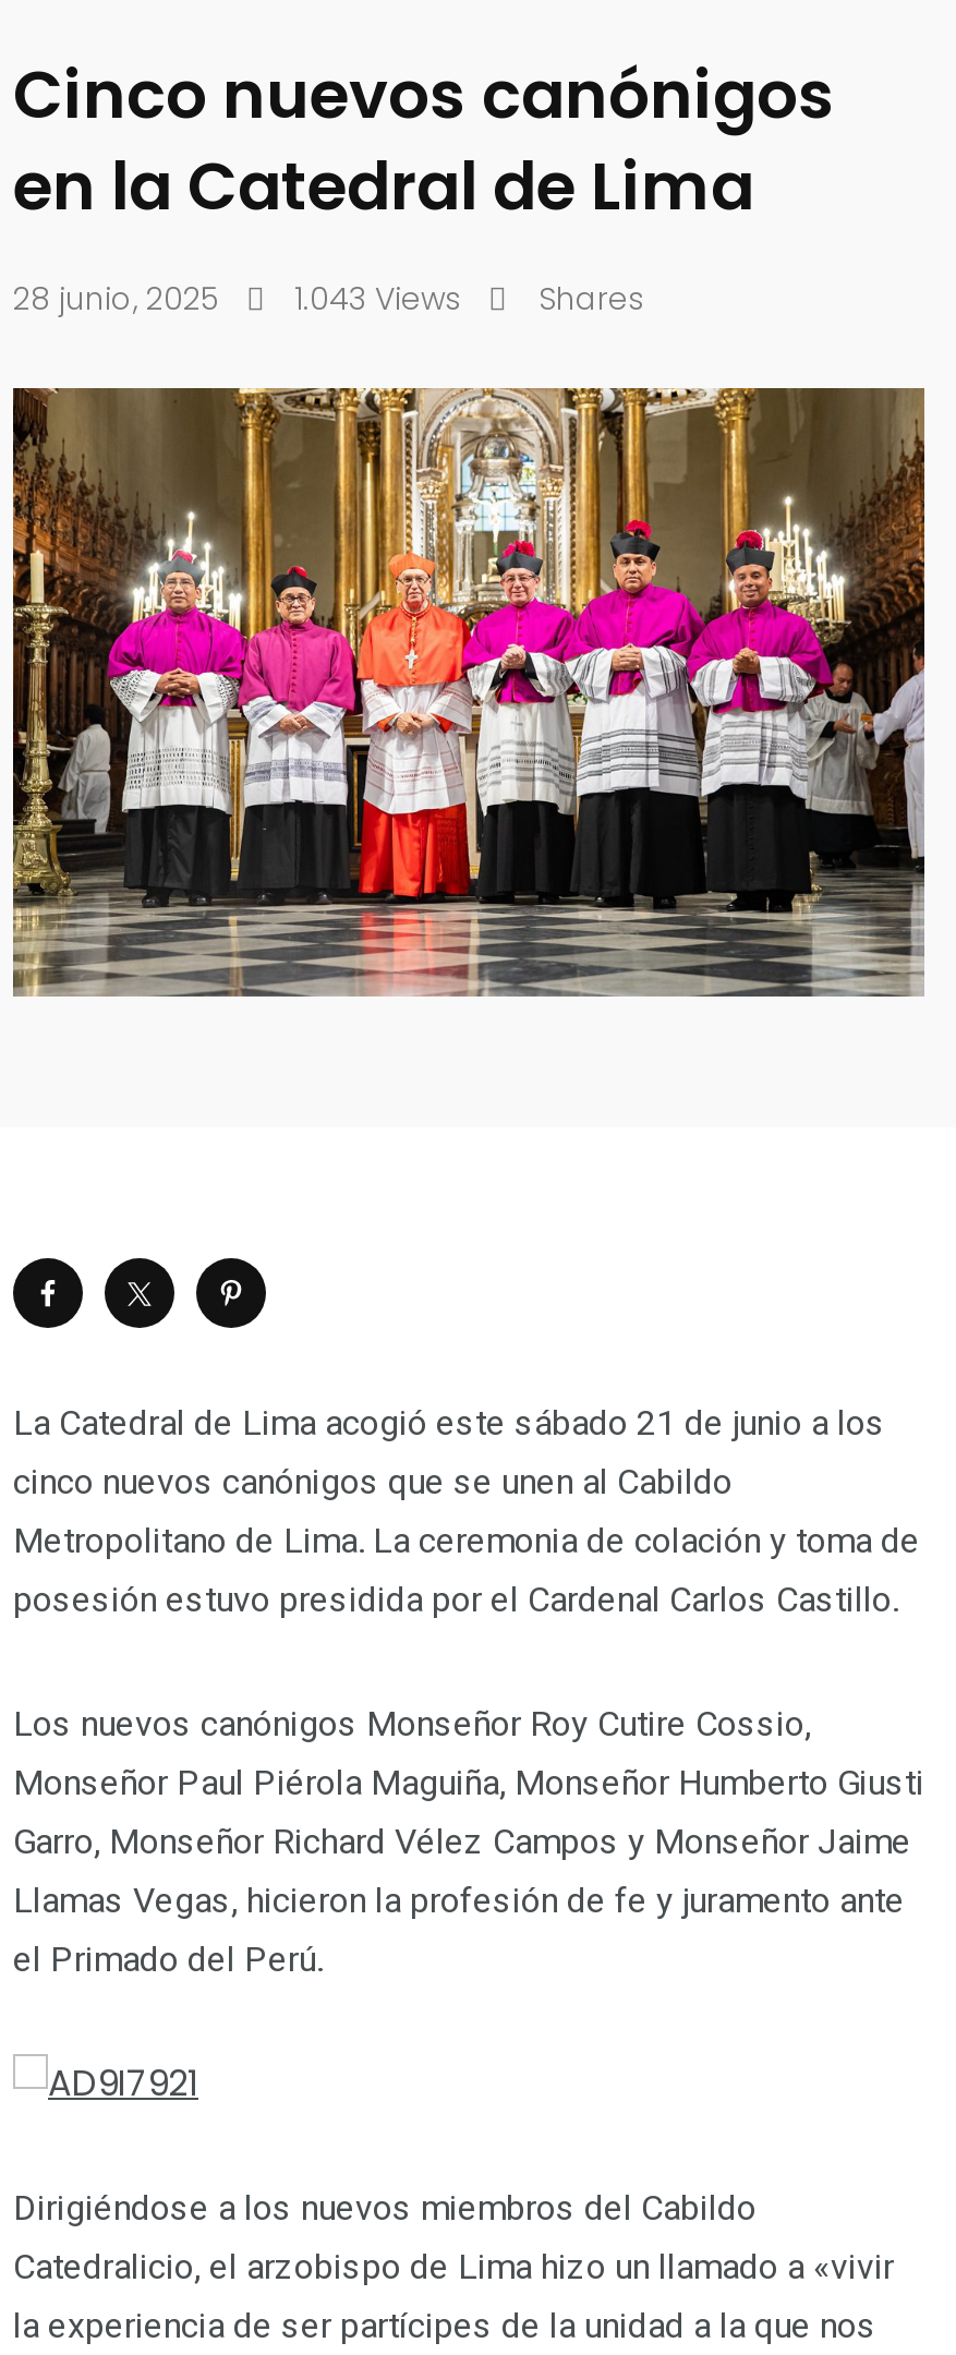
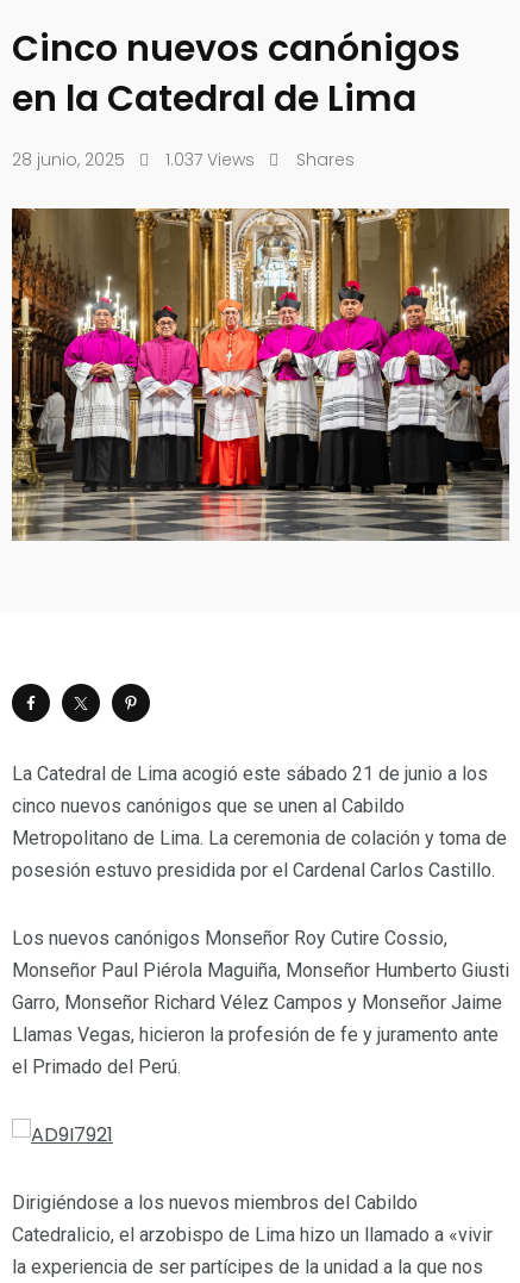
[13,277,645,321] 28 junio, 2025 1.043 Views Shares -> [12,148,355,172] 28 junio, 2025 1.037 Views Shares

